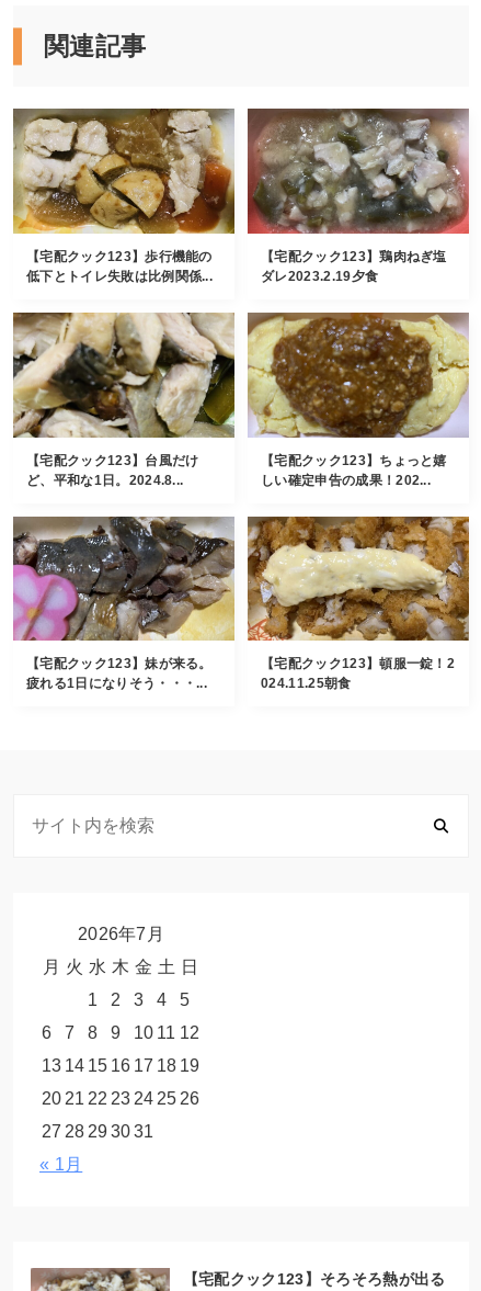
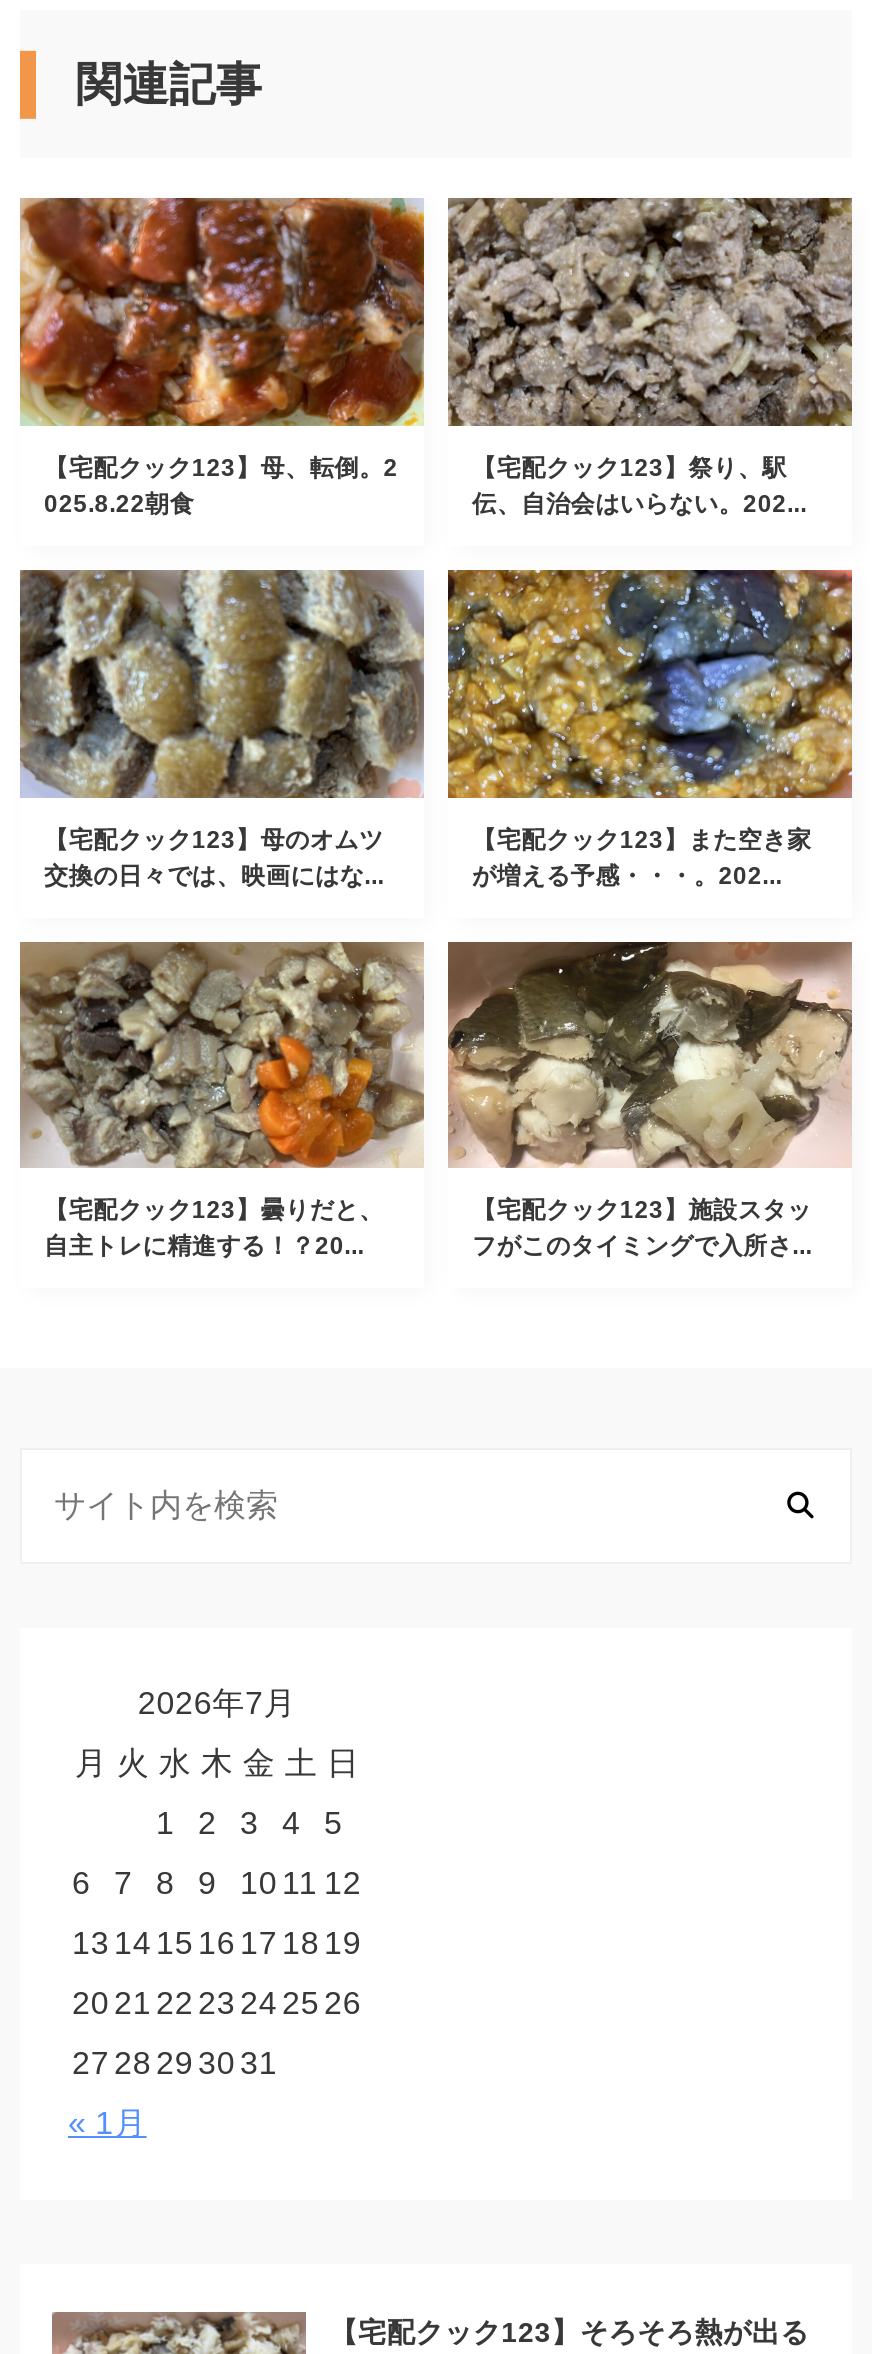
[13,109,236,284] [image] | 【宅配クック123】歩行機能の | 低下とトイレ失敗は比例関係... -> [20,196,426,518] [image] | 【宅配クック123】母、転倒。2 | 025.8.22朝食
[247,109,470,284] [image] | 【宅配クック123】鶏肉ねぎ塩 | ダレ2023.2.19夕食 -> [448,198,854,518] [image] | 【宅配クック123】祭り、駅 | 伝、自治会はいらない。202...
[12,313,236,488] [image] | 【宅配クック123】台風だけ | ど、平和な1日。2024.8... -> [20,570,426,889] [image] | 【宅配クック123】母のオムツ | 交換の日々では、映画にはな...
[248,312,470,488] [image] | 【宅配クック123】ちょっと嬉 | しい確定申告の成果！202... -> [446,568,854,889] [image] | 【宅配クック123】また空き家 | が増える予感・・・。202...
[12,516,234,691] [image] | 【宅配クック123】妹が来る。 | 疲れる1日になりそう・・・... -> [18,940,424,1261] [image] | 【宅配クック123】曇りだと、 | 自主トレに精進する！？20...
[248,516,470,691] [image] | 【宅配クック123】頓服一錠！2 | 024.11.25朝食 -> [448,940,852,1261] [image] | 【宅配クック123】施設スタッ | フがこのタイミングで入所さ...

